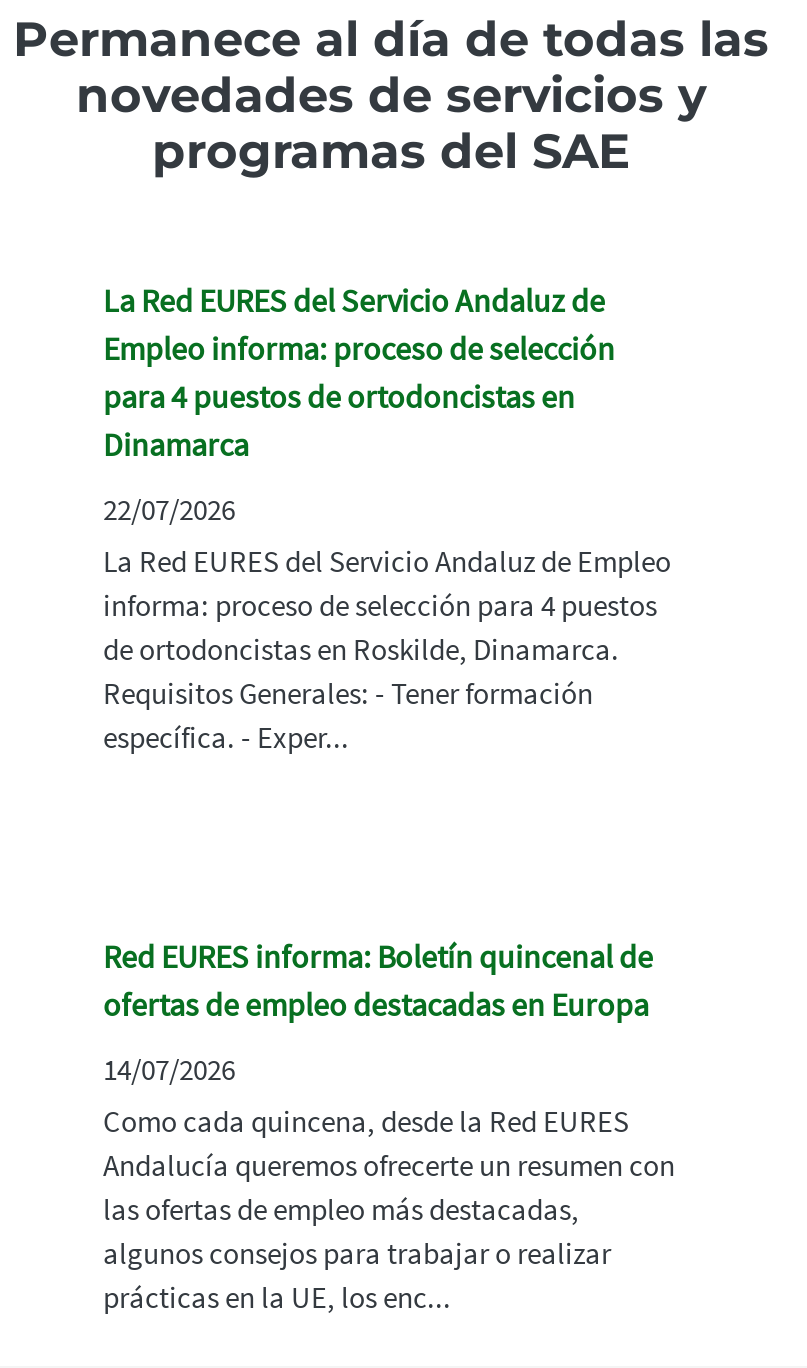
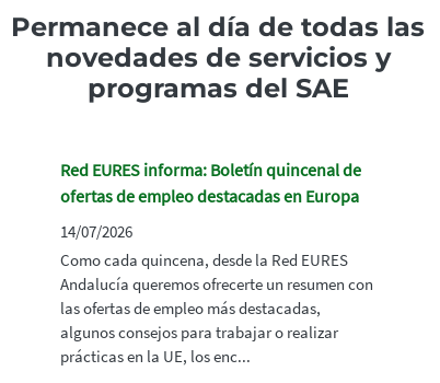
[103,279,671,755] La Red EURES del Servicio Andaluz de | Empleo informa: proceso de selección | para 4 puestos de ortodoncistas en | Dinamarca | 22/07/2026 | La Red EURES del Servicio Andaluz de Empleo | informa: proceso de selección para 4 puestos | de ortodoncistas en Roskilde, Dinamarca. | Requisitos Generales: - Tener formación | específica. - Exper... -> none

